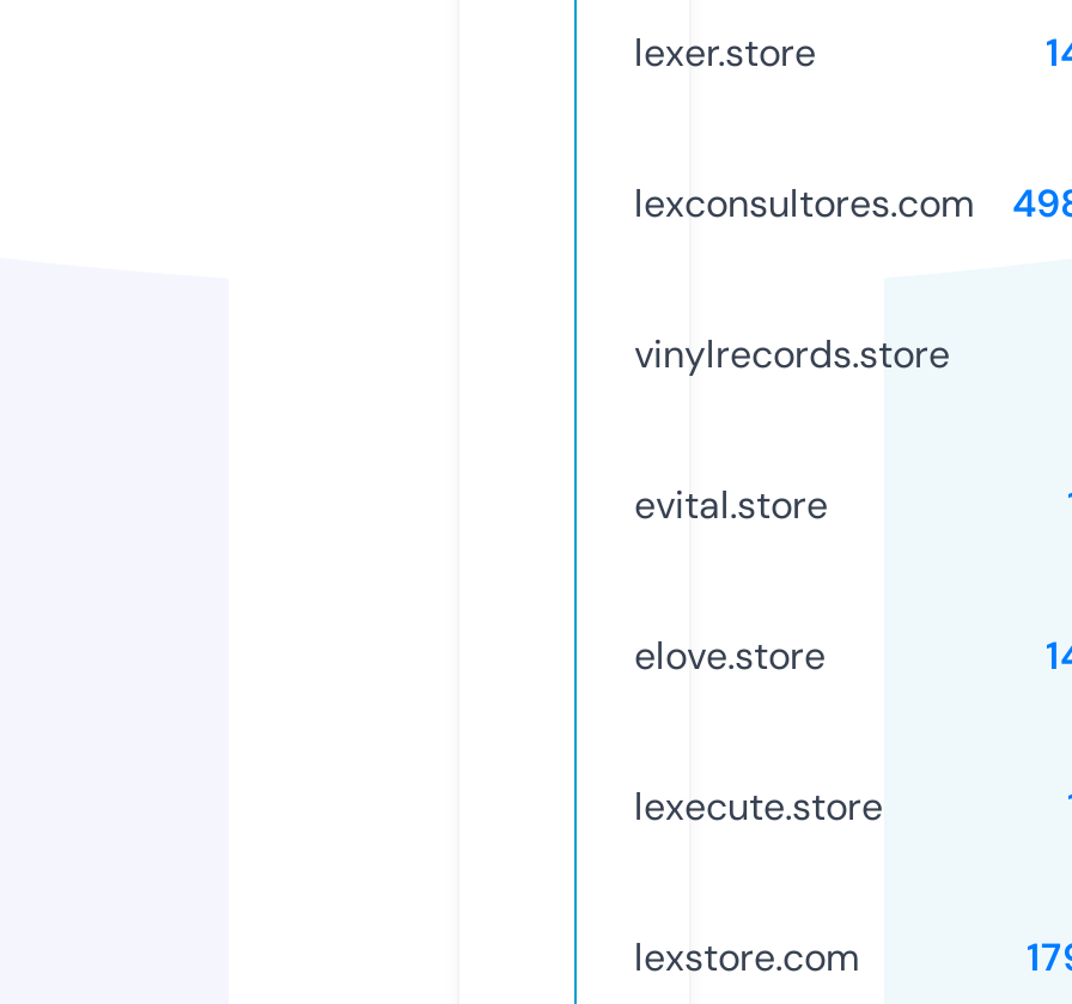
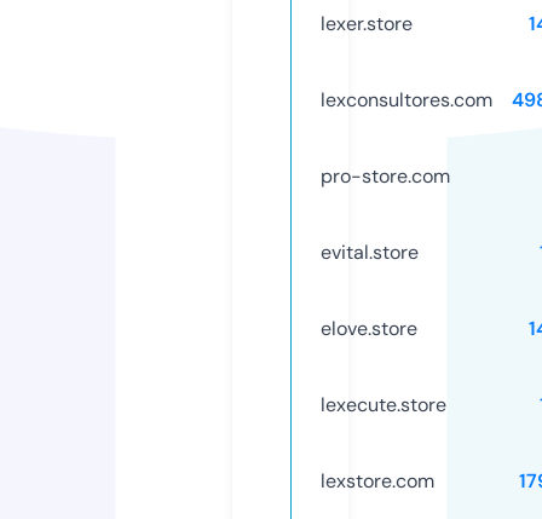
[634,329,950,379] vinylrecords.store -> [321,163,450,188] pro-store.com

